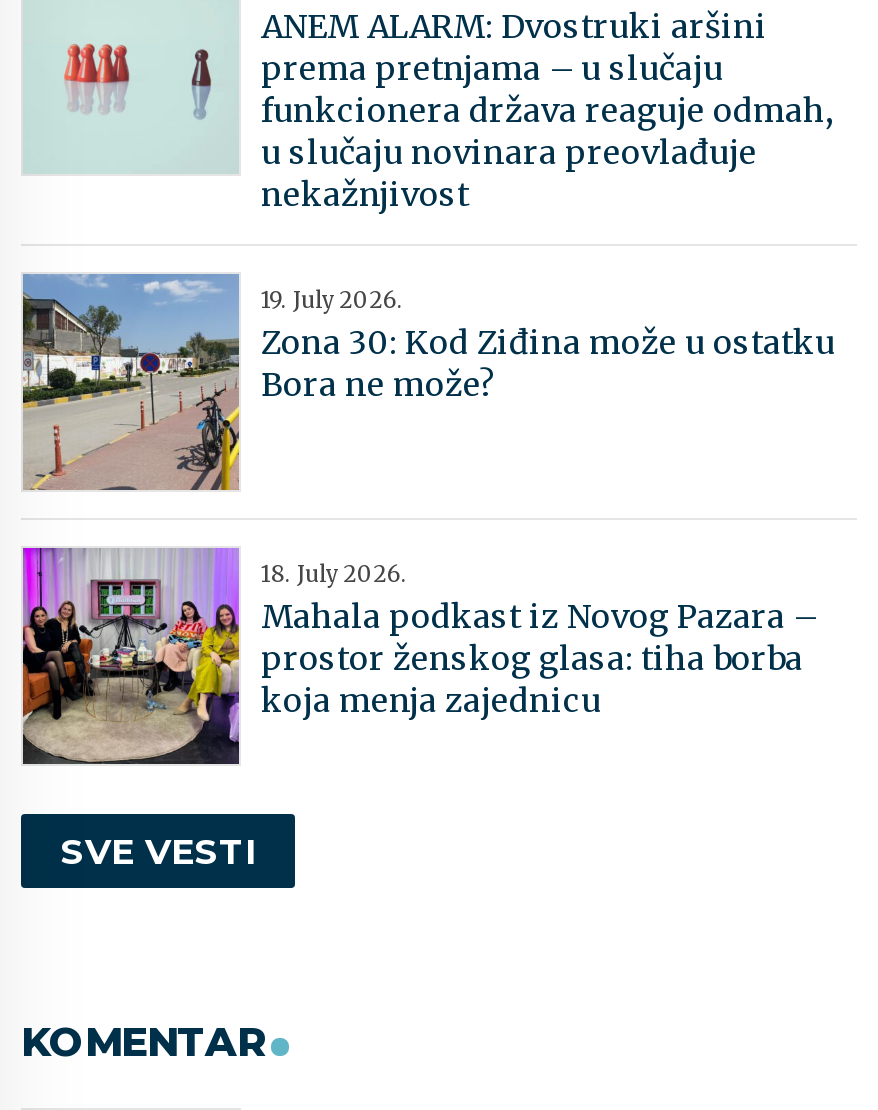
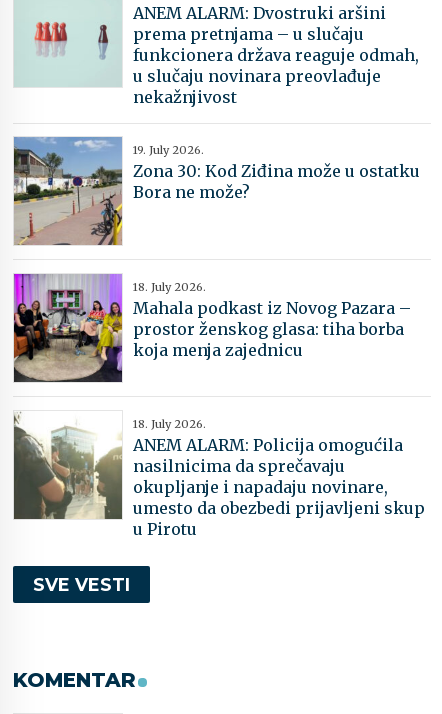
none -> [13,411,425,538] [image] | 18. July 2026. | ANEM ALARM: Policija omogućila | nasilnicima da sprečavaju | okupljanje i napadaju novinare, | umesto da obezbedi prijavljeni skup | u Pirotu

